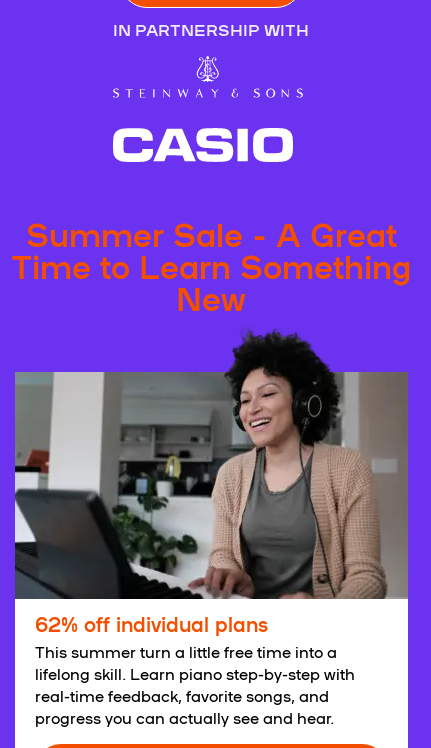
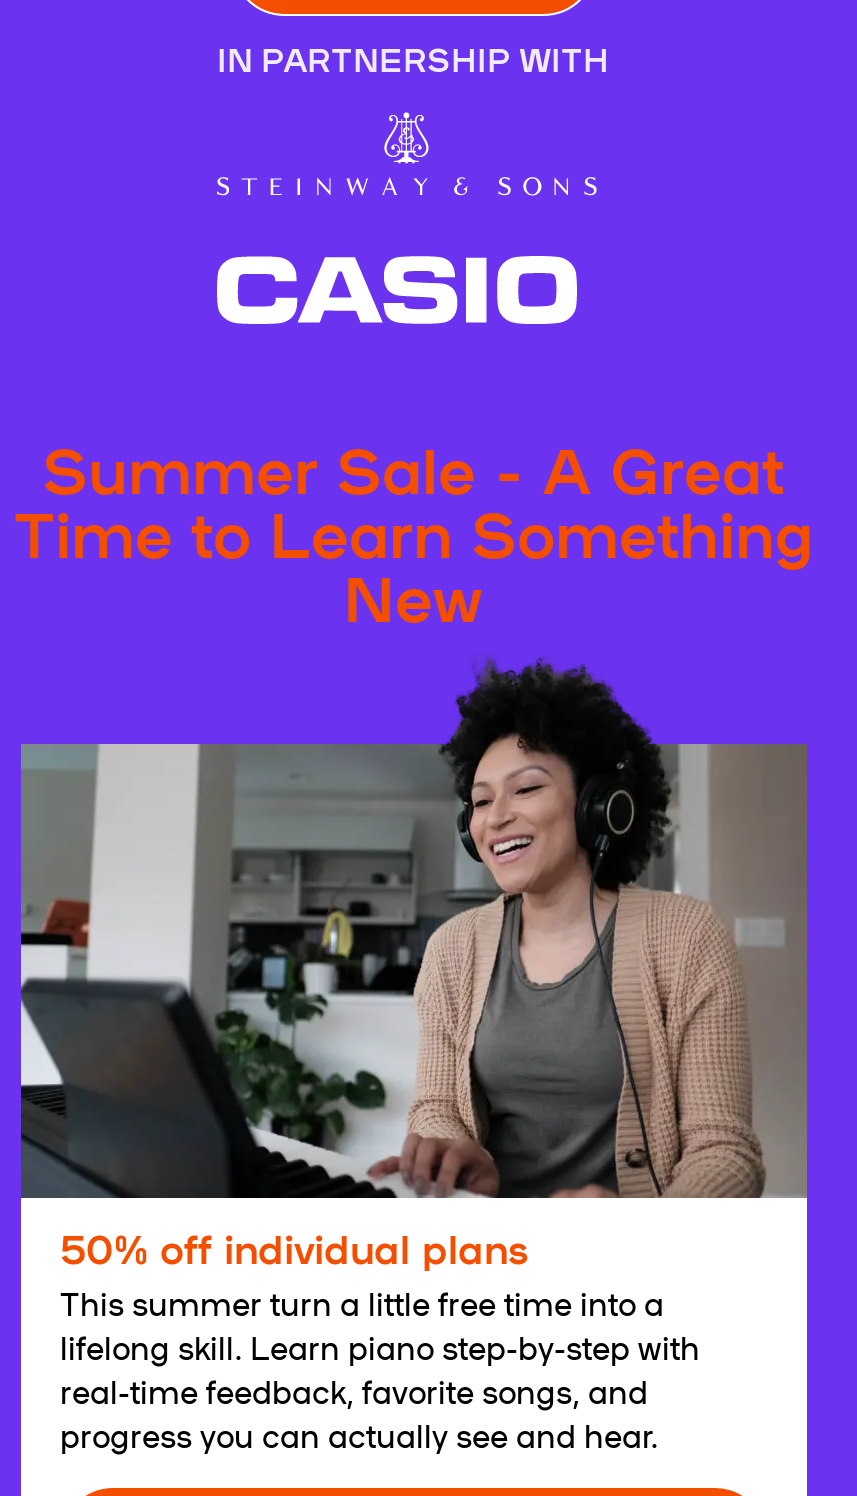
[34,608,267,636] 62% off individual plans -> [60,1217,528,1273] 50% off individual plans

